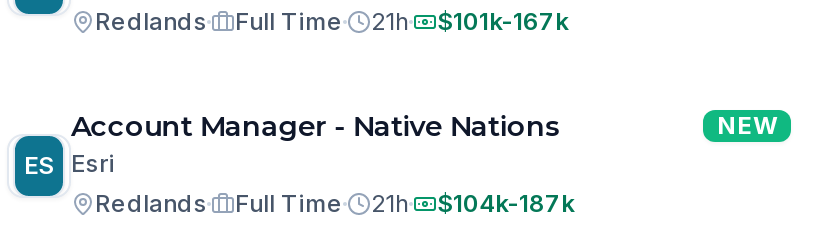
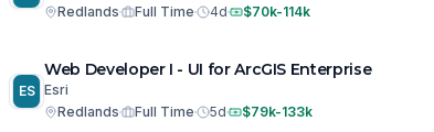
[371,6,569,36] 21h | $101k-167k -> [210,3,310,20] 4d | $70k-114k
[71,108,561,144] Account Manager - Native Nations -> [44,59,371,79] Web Developer I - UI for ArcGIS Enterprise
[717,110,777,140] NEW -> none
[371,188,575,218] 21h | $104k-187k -> [210,103,313,120] 5d | $79k-133k

